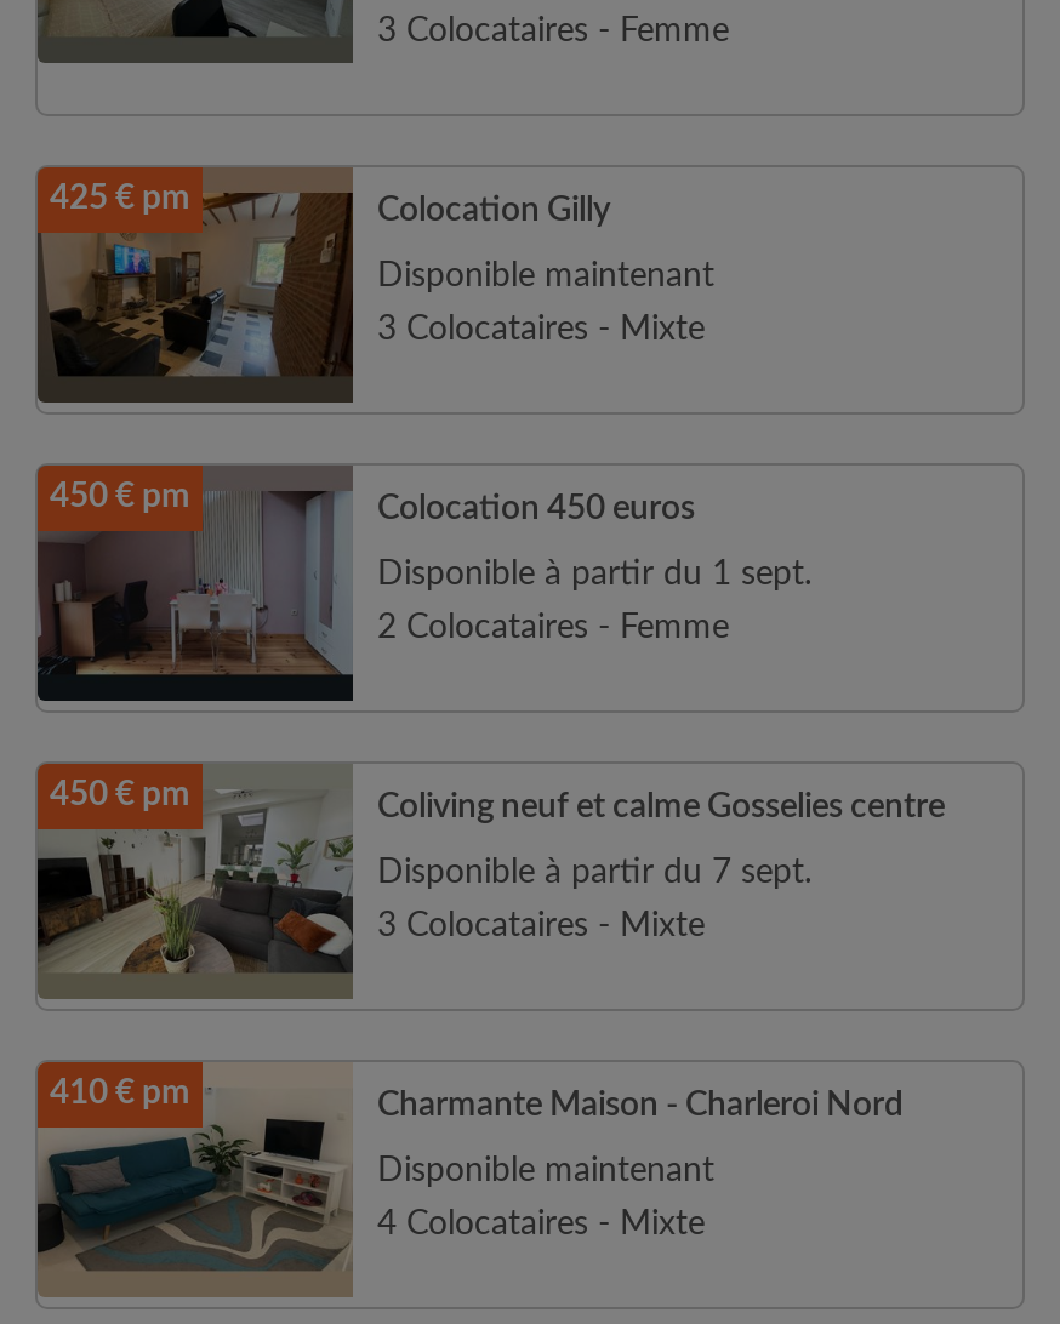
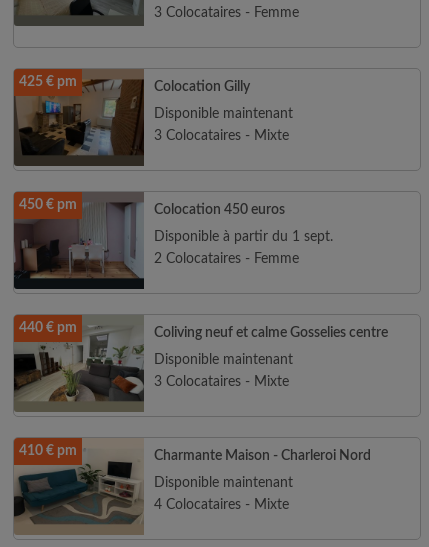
[50,778,190,812] 450 € pm -> [19,321,77,335] 440 € pm
[377,856,811,890] Disponible à partir du 7 sept. -> [154,353,293,367] Disponible maintenant

